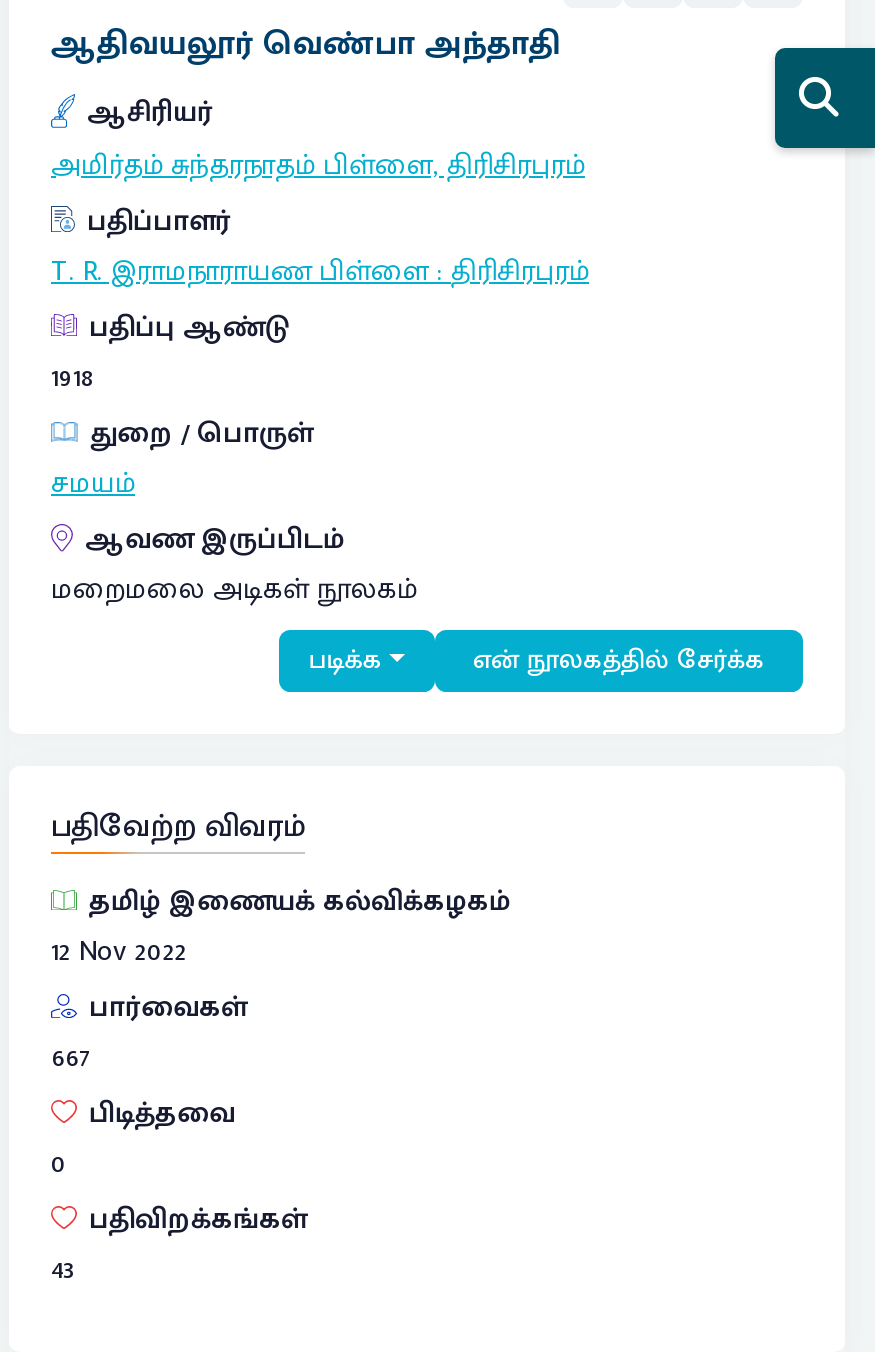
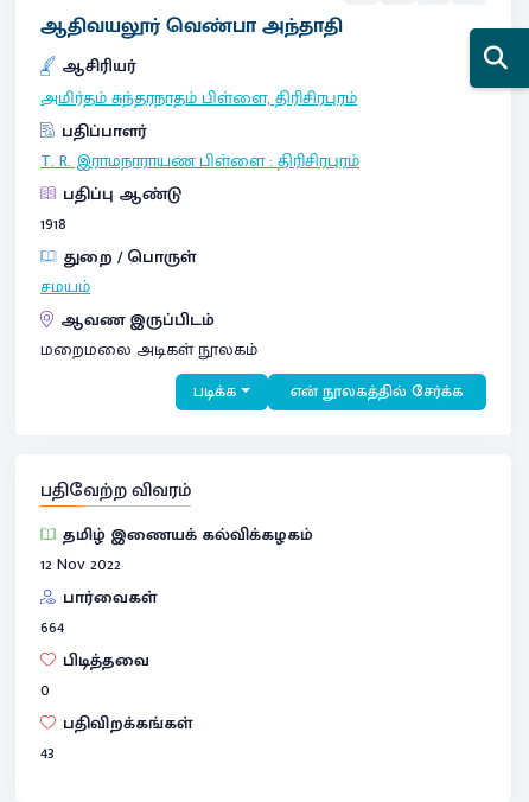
[51,1034,89,1082] 667 -> [40,613,64,642] 664

